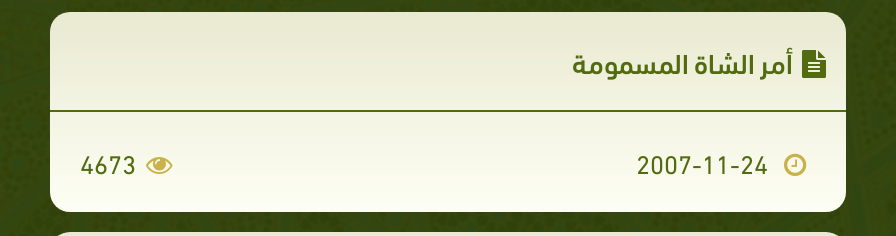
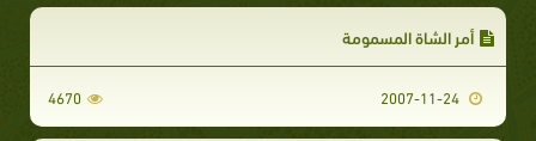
[80,142,136,182] 4673 -> [48,85,81,109] 4670

